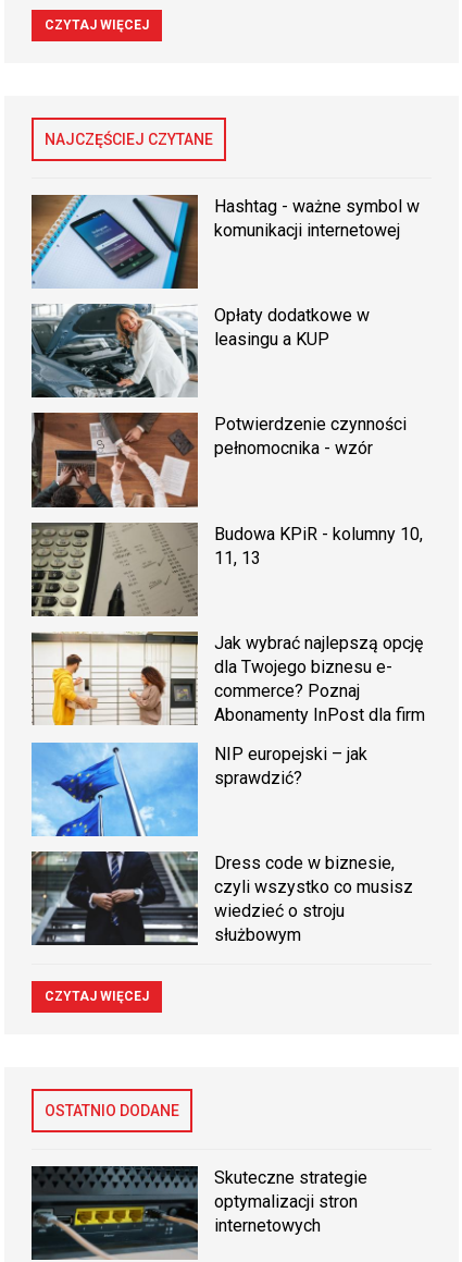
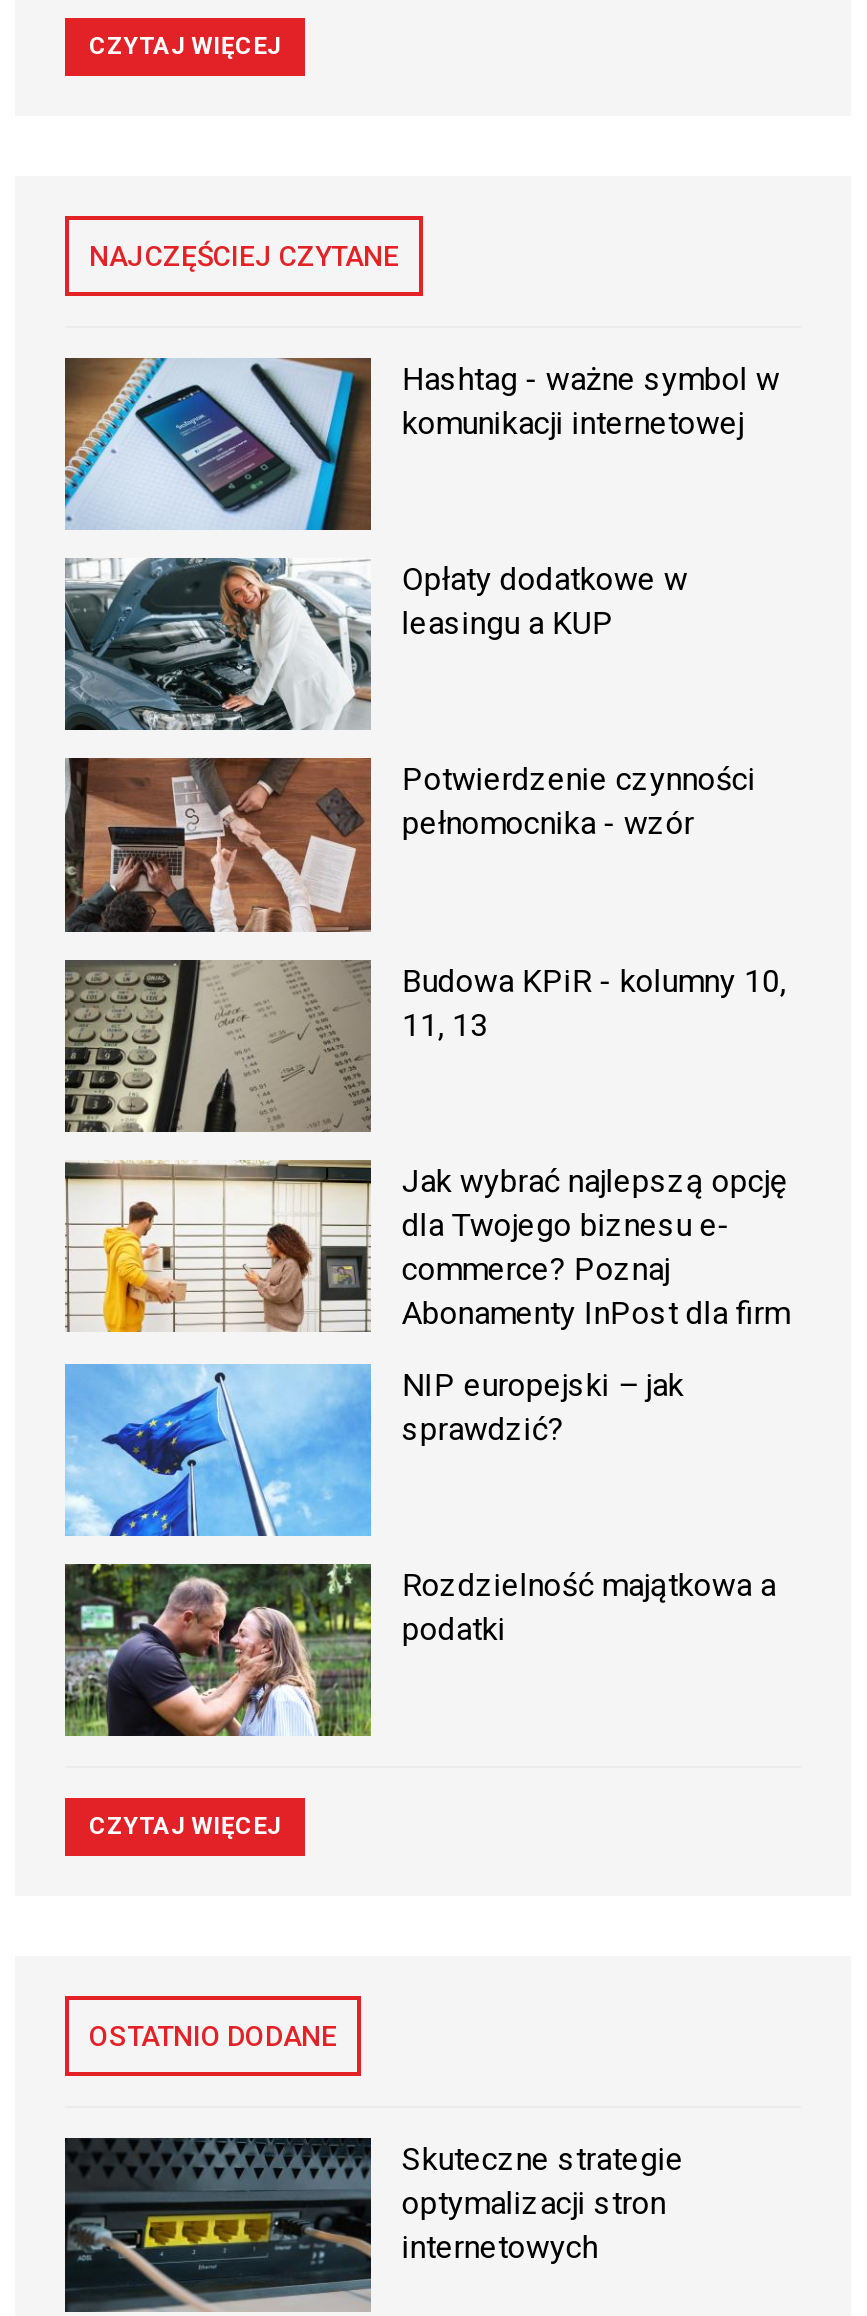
[32,850,413,946] [image] | Dress code w biznesie, | czyli wszystko co musisz | wiedzieć o stroju | służbowym -> [65,1562,776,1738] [image] | Rozdzielność majątkowa a | podatki

